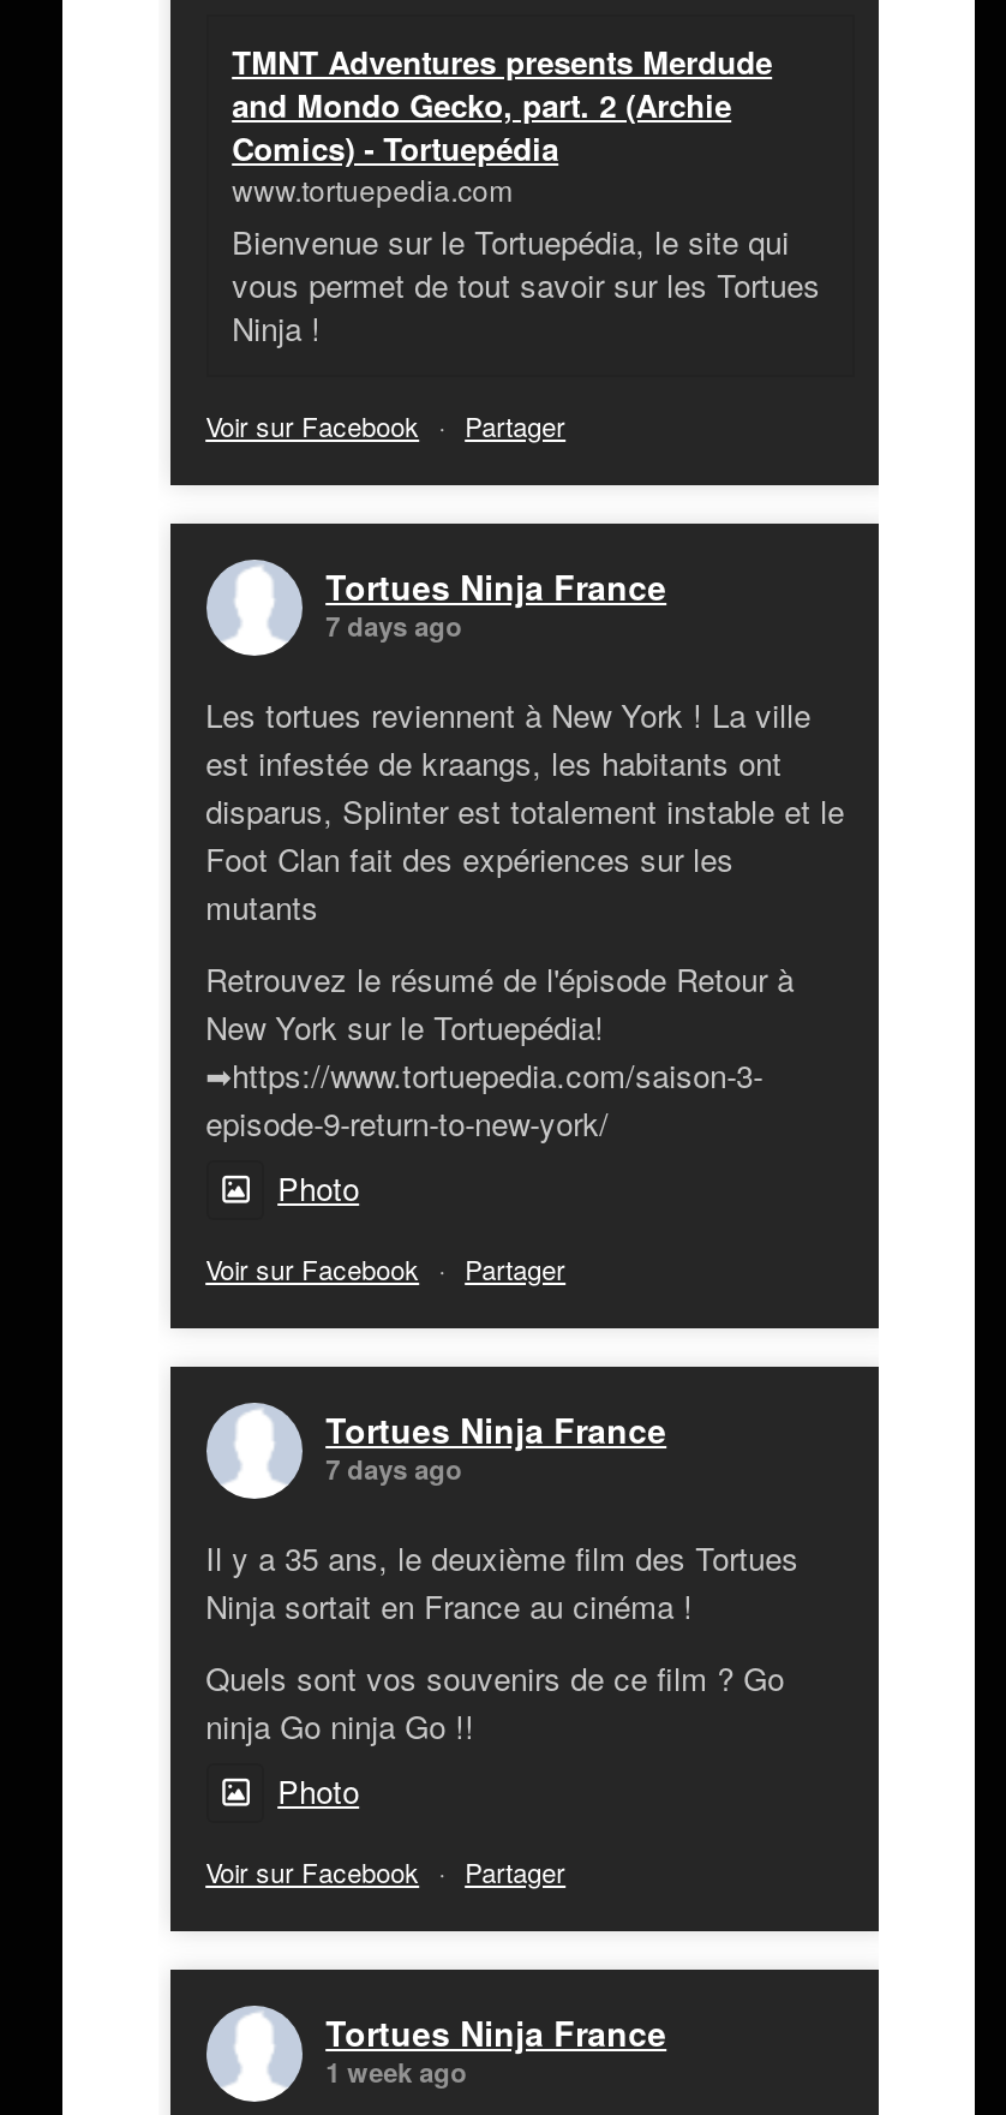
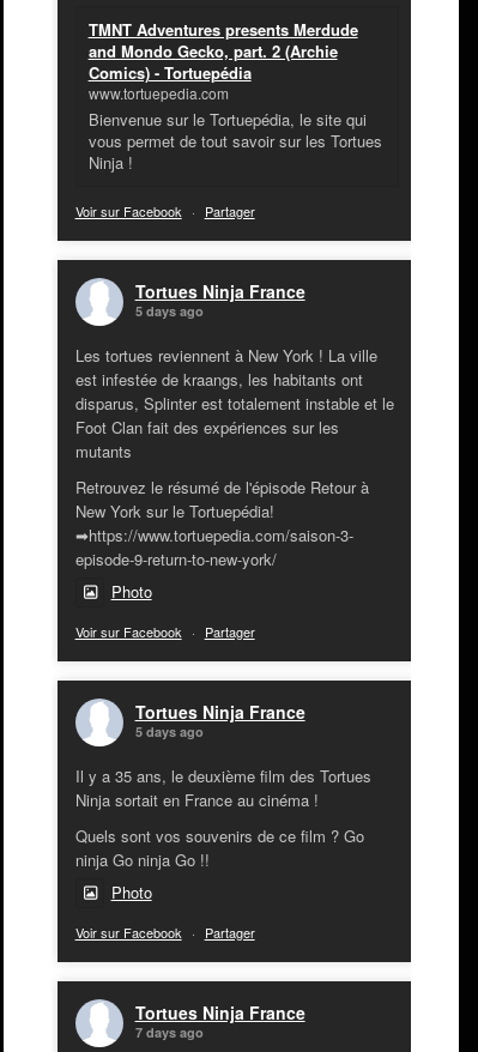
[326,608,462,644] 7 days ago -> [135,302,203,320] 5 days ago
[326,1451,462,1487] 7 days ago -> [135,723,203,740] 5 days ago
[326,2054,467,2090] 1 week ago -> [135,1023,203,1041] 7 days ago

